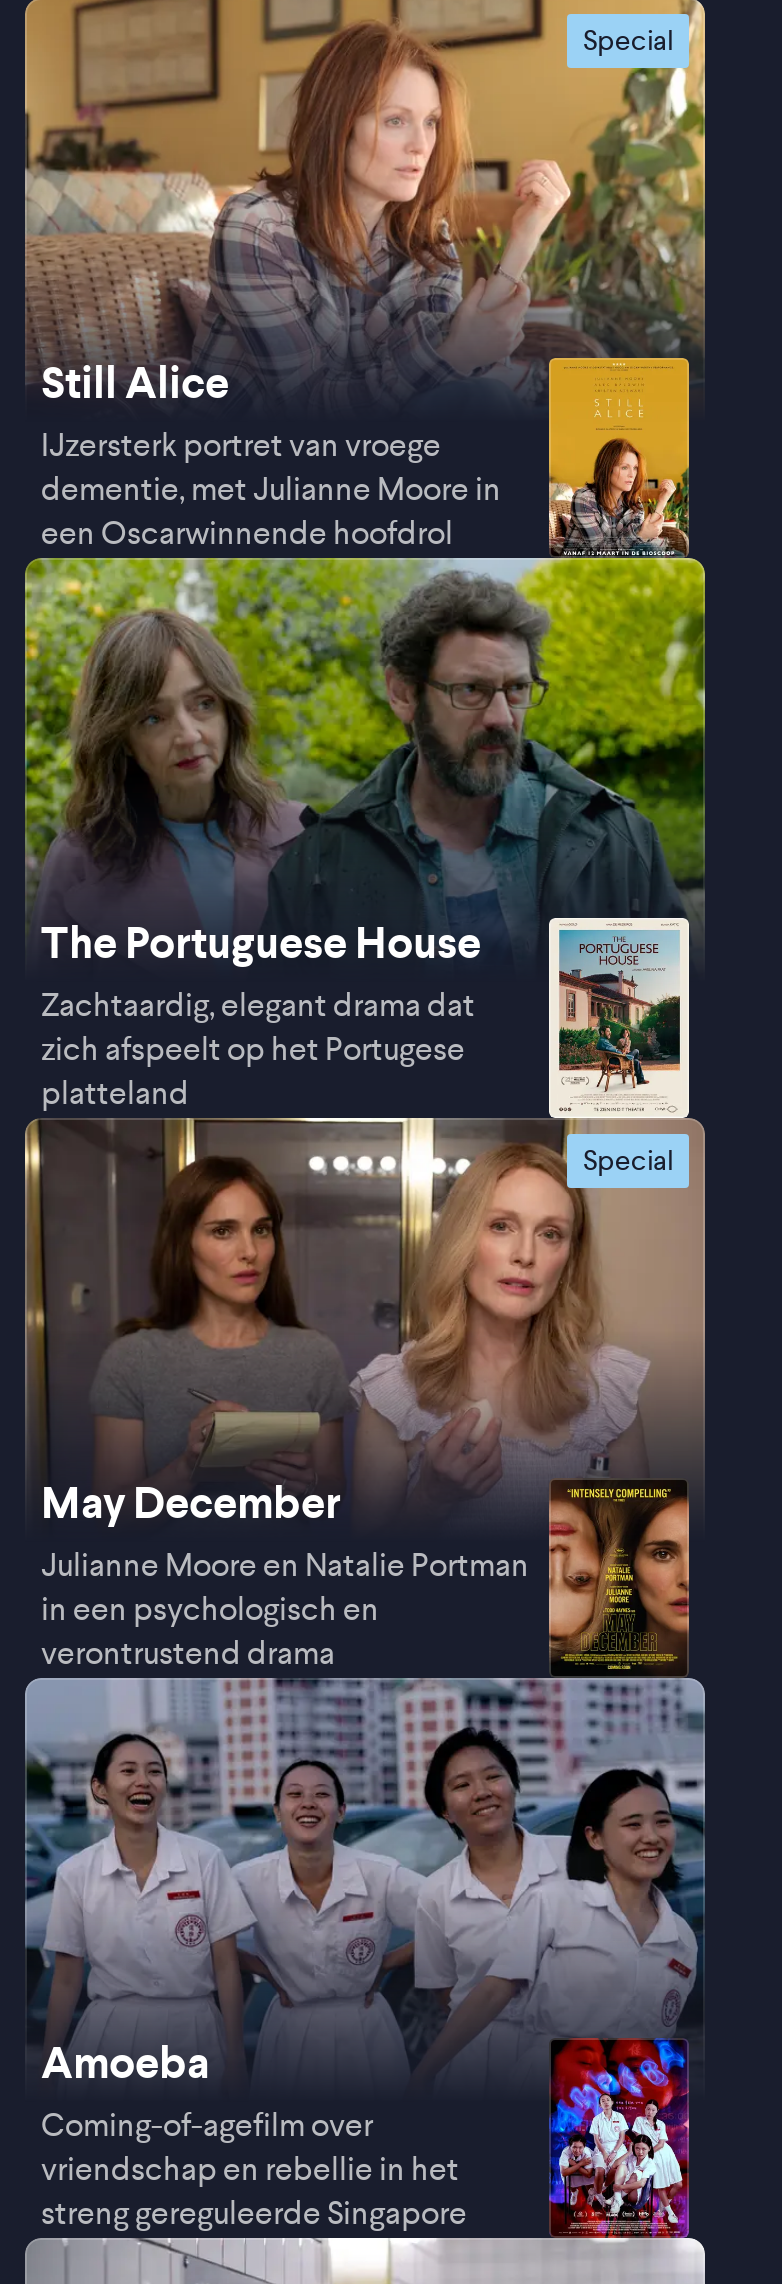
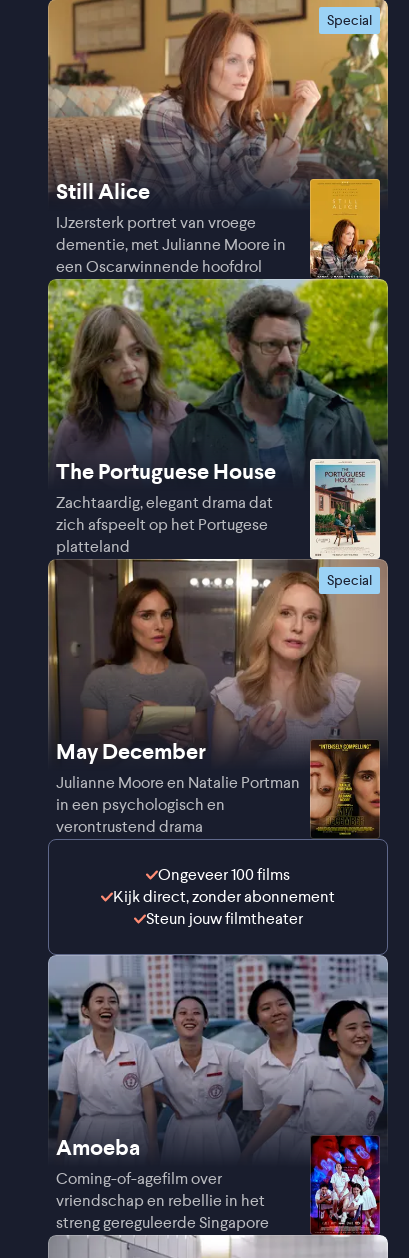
none -> [48,840,388,955] [image] | Ongeveer 100 films | Kijk direct, zonder abonnement | Steun jouw filmtheater

